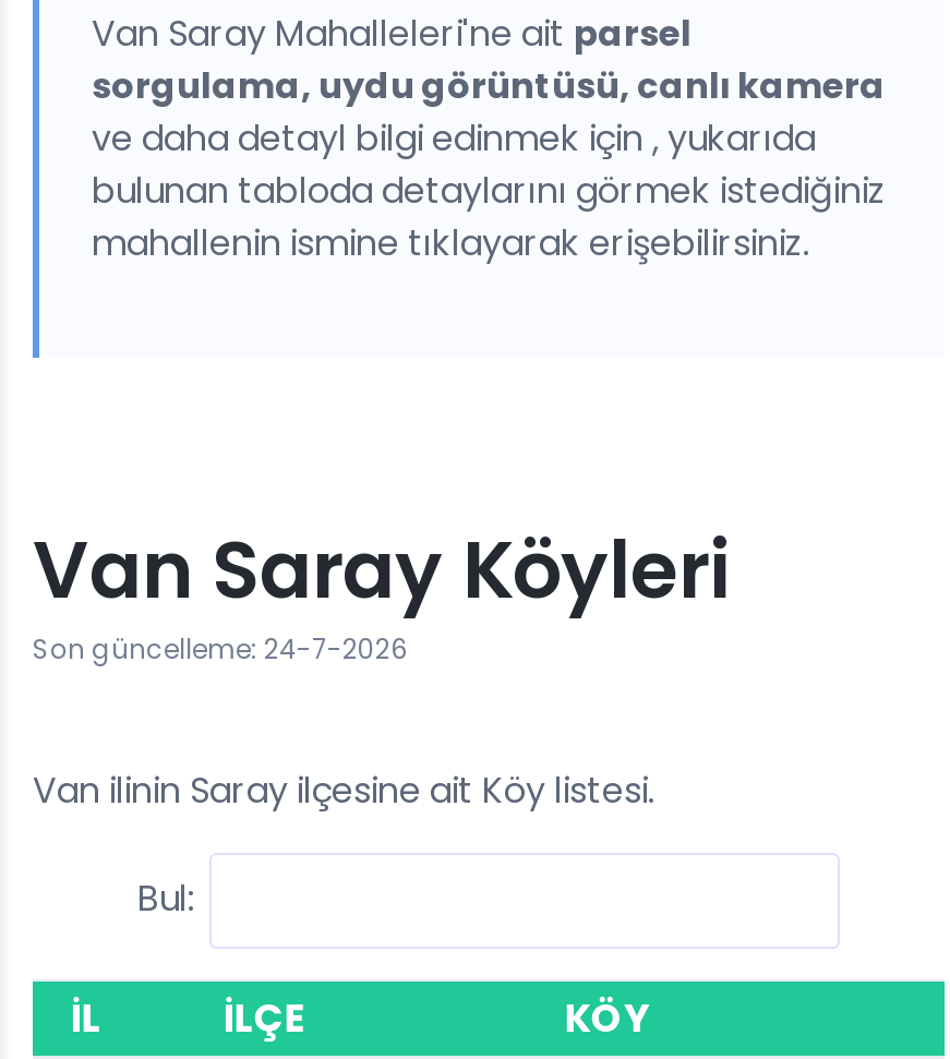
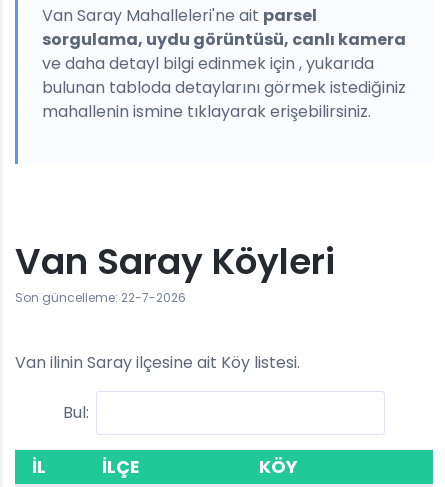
[33,630,408,667] Son güncelleme: 24-7-2026 -> [15,289,186,306] Son güncelleme: 22-7-2026

